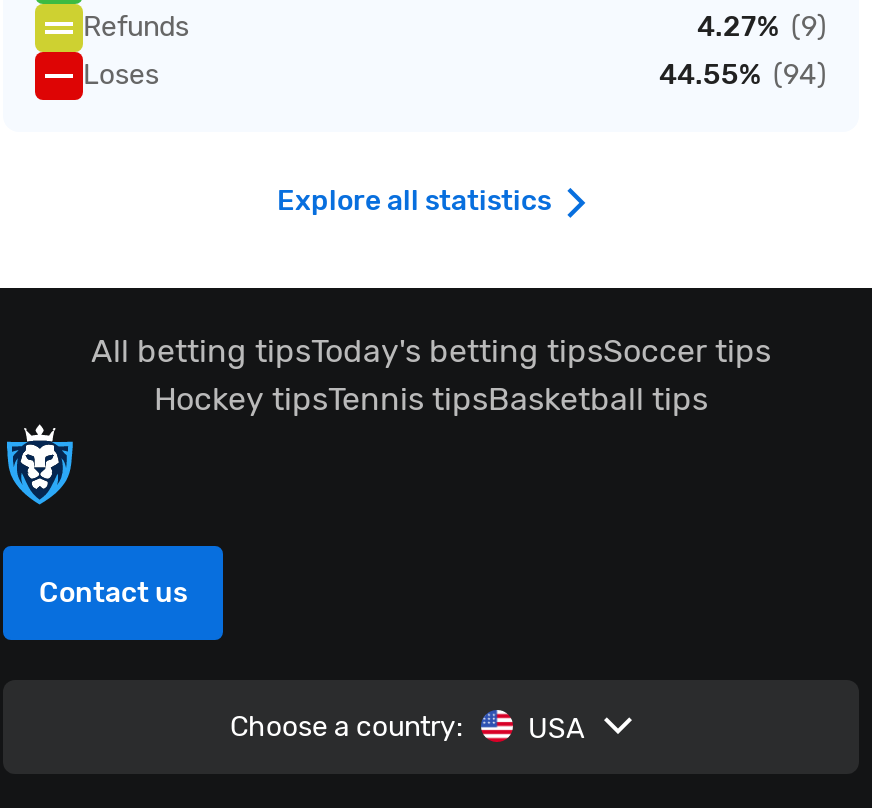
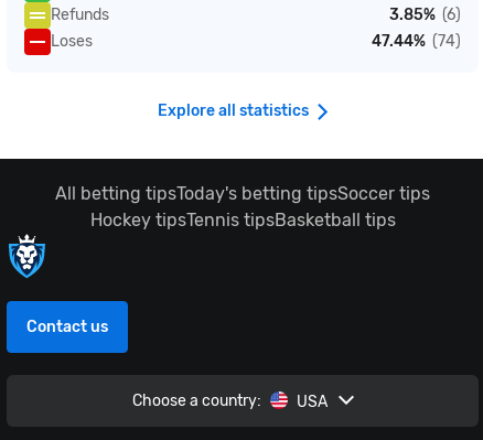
[697,10,827,44] 4.27% (9) -> [389,6,461,24] 3.85% (6)
[659,58,827,92] 44.55% (94) -> [372,32,461,51] 47.44% (74)

